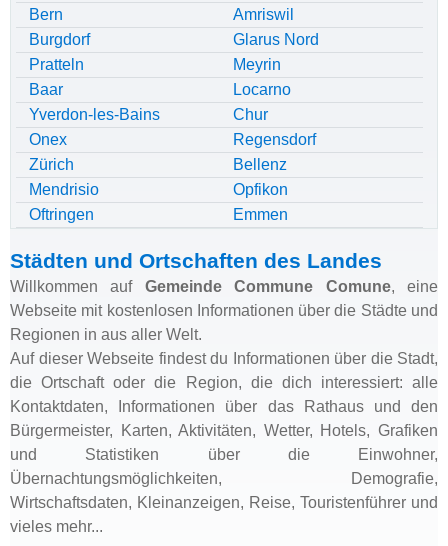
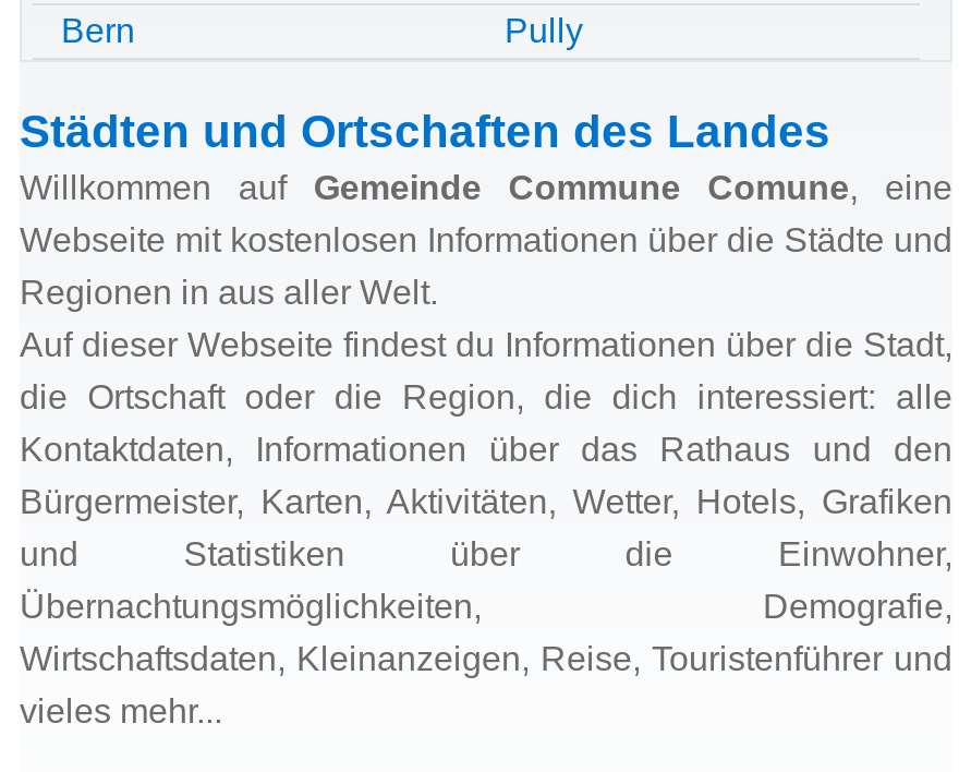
[29,6,318,223] Amriswil | Burgdorf | Glarus Nord | Pratteln | Meyrin | Baar | Locarno | Yverdon-les-Bains | Chur | Onex | Regensdorf | Zürich | Bellenz | Mendrisio | Opfikon | Oftringen | Emmen -> [505,11,583,48] Pully

